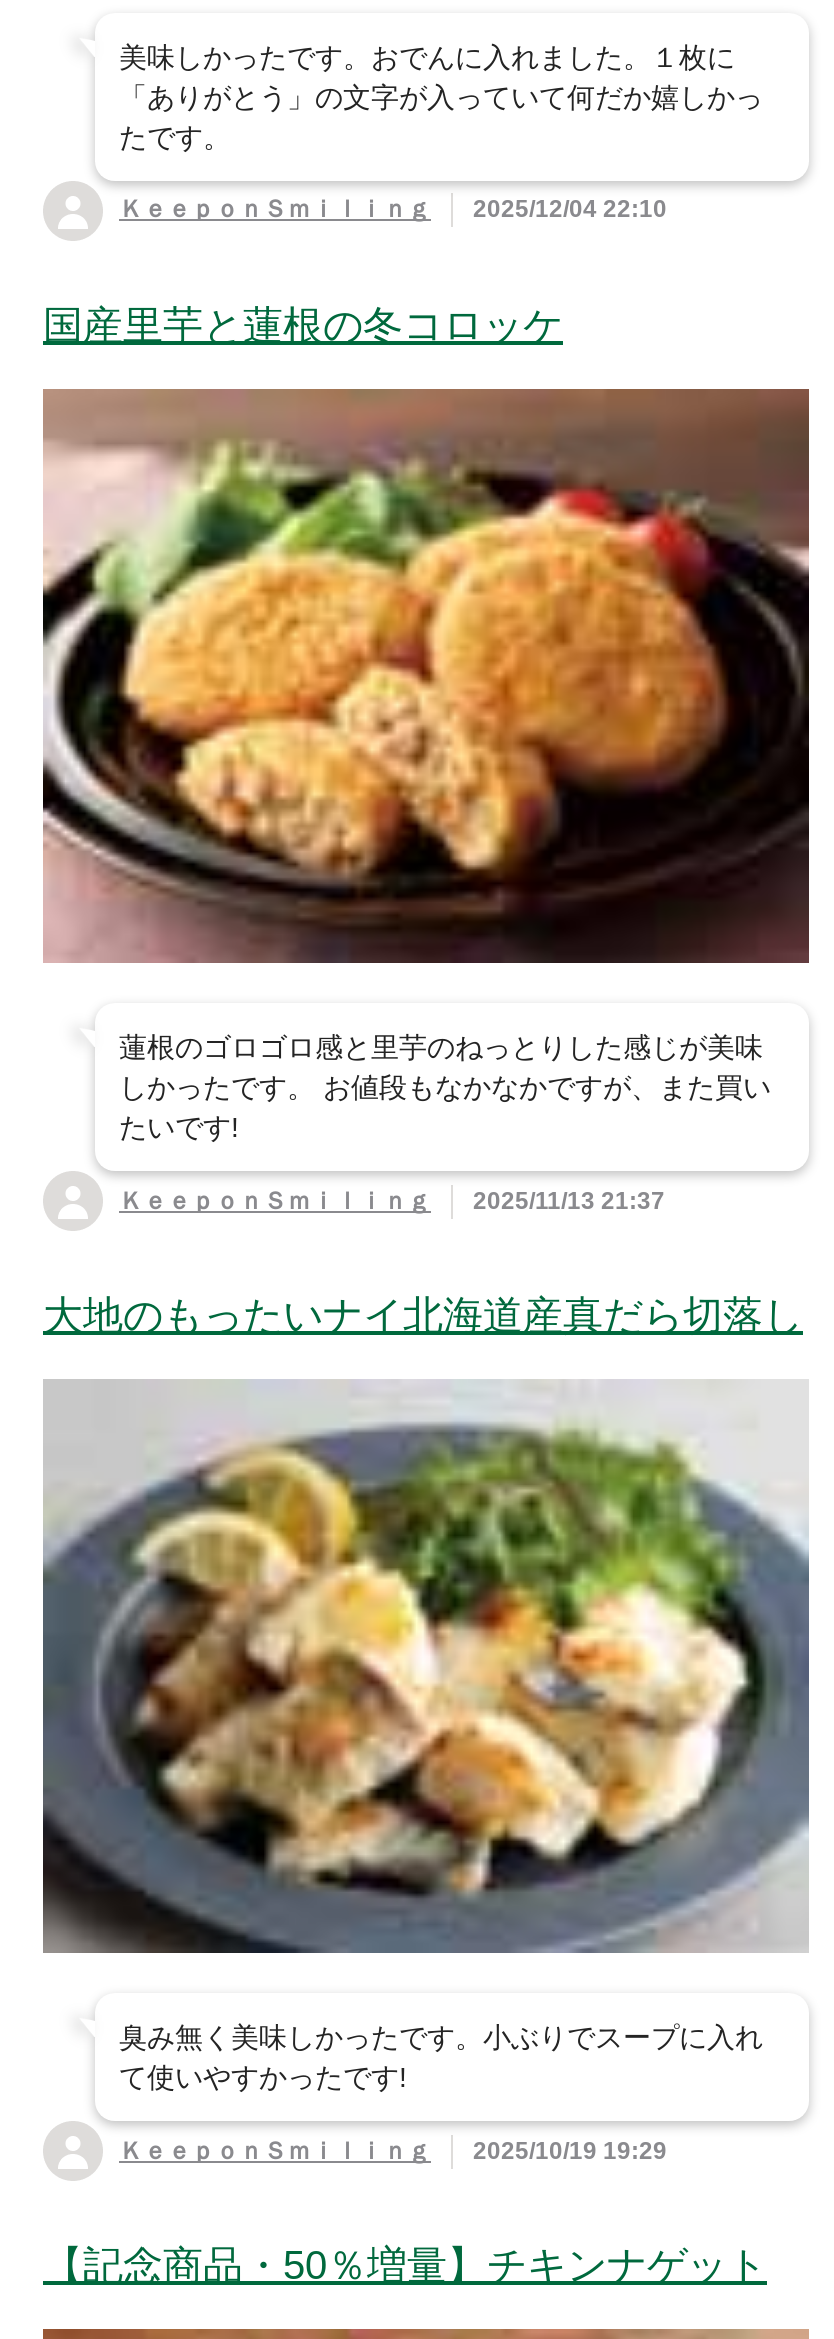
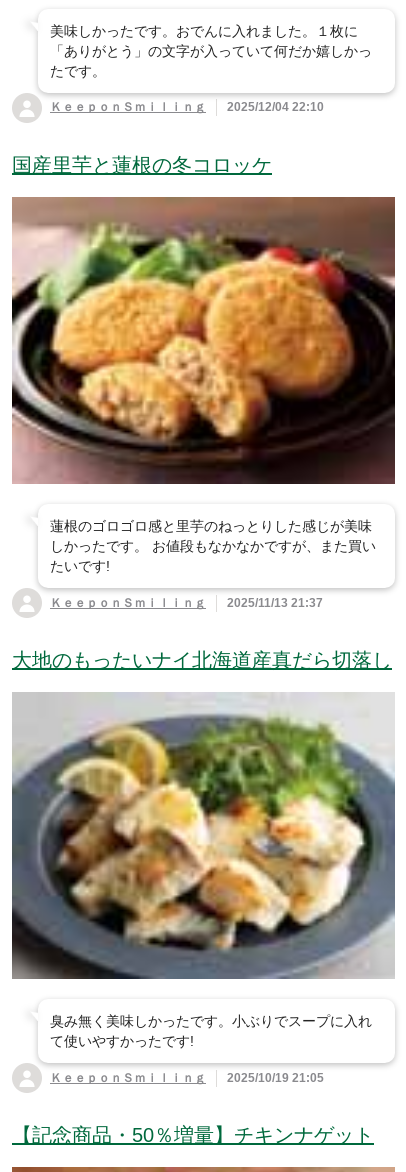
[473,2137,667,2165] 2025/10/19 19:29 -> [227,1071,324,1085] 2025/10/19 21:05

